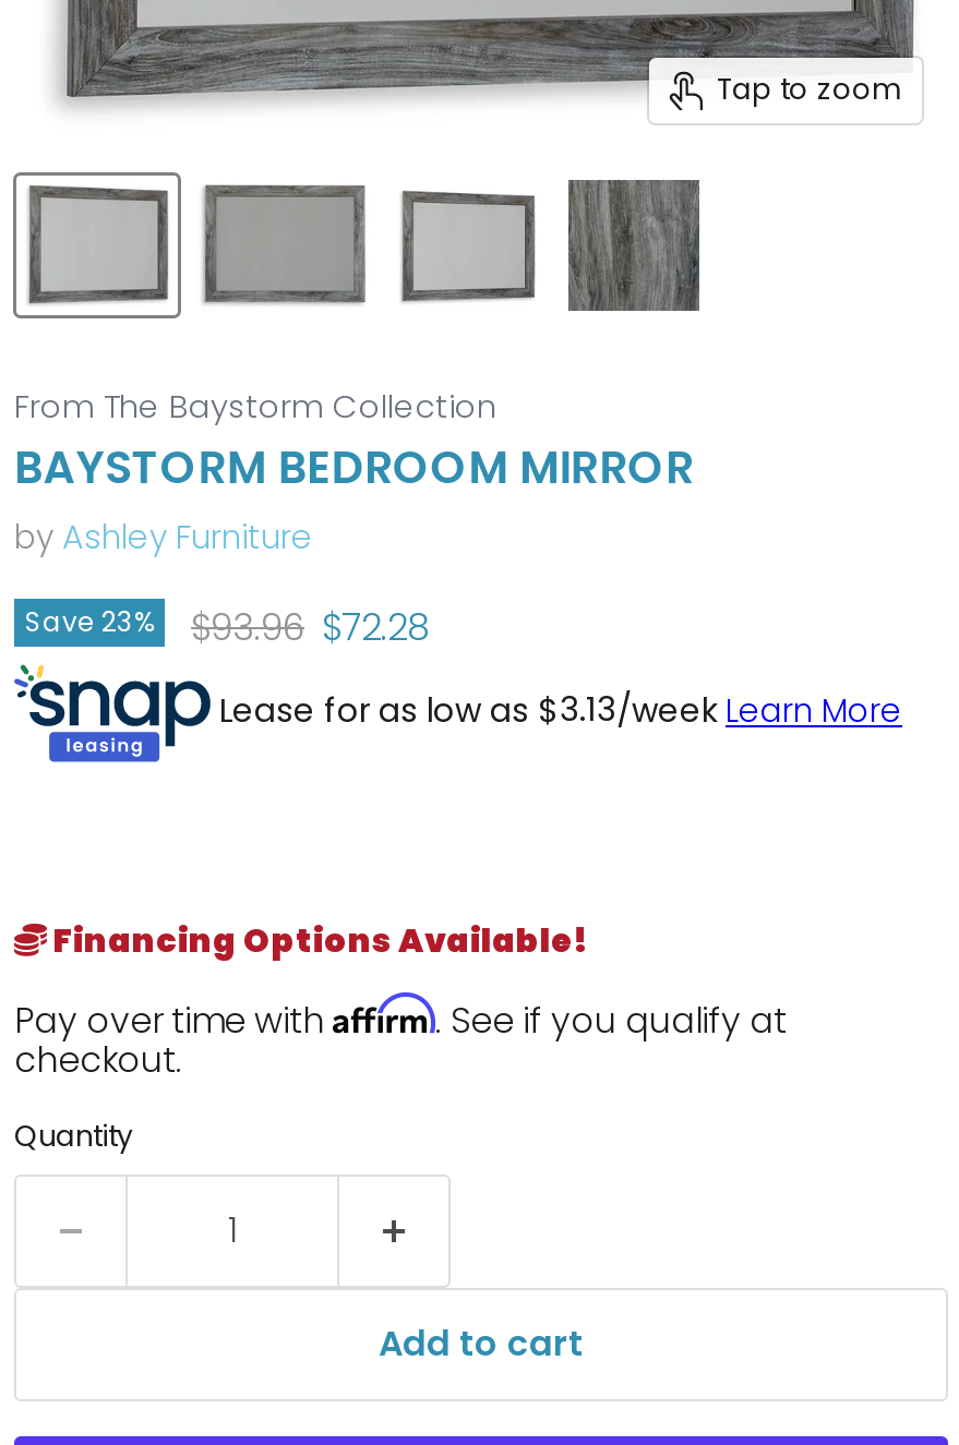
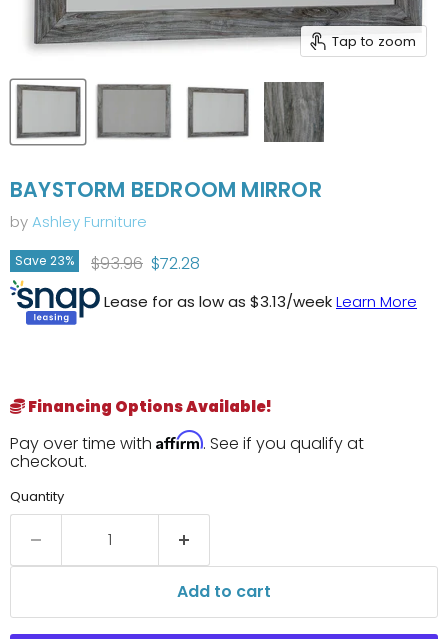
[14,384,496,428] From The Baystorm Collection -> none

